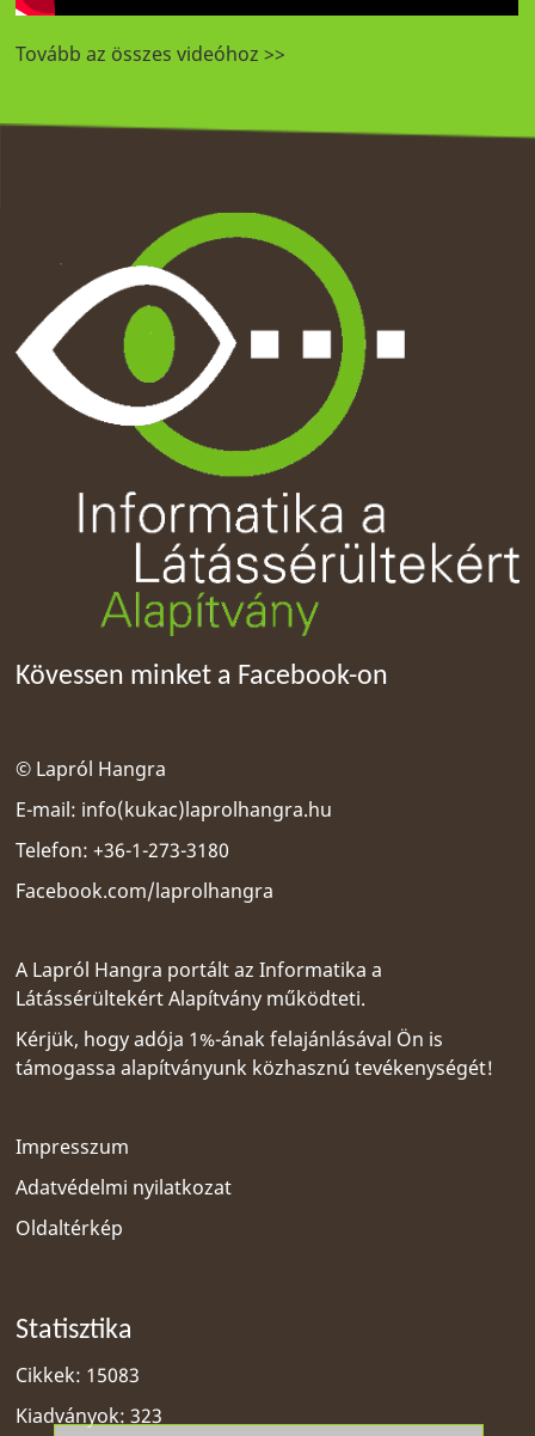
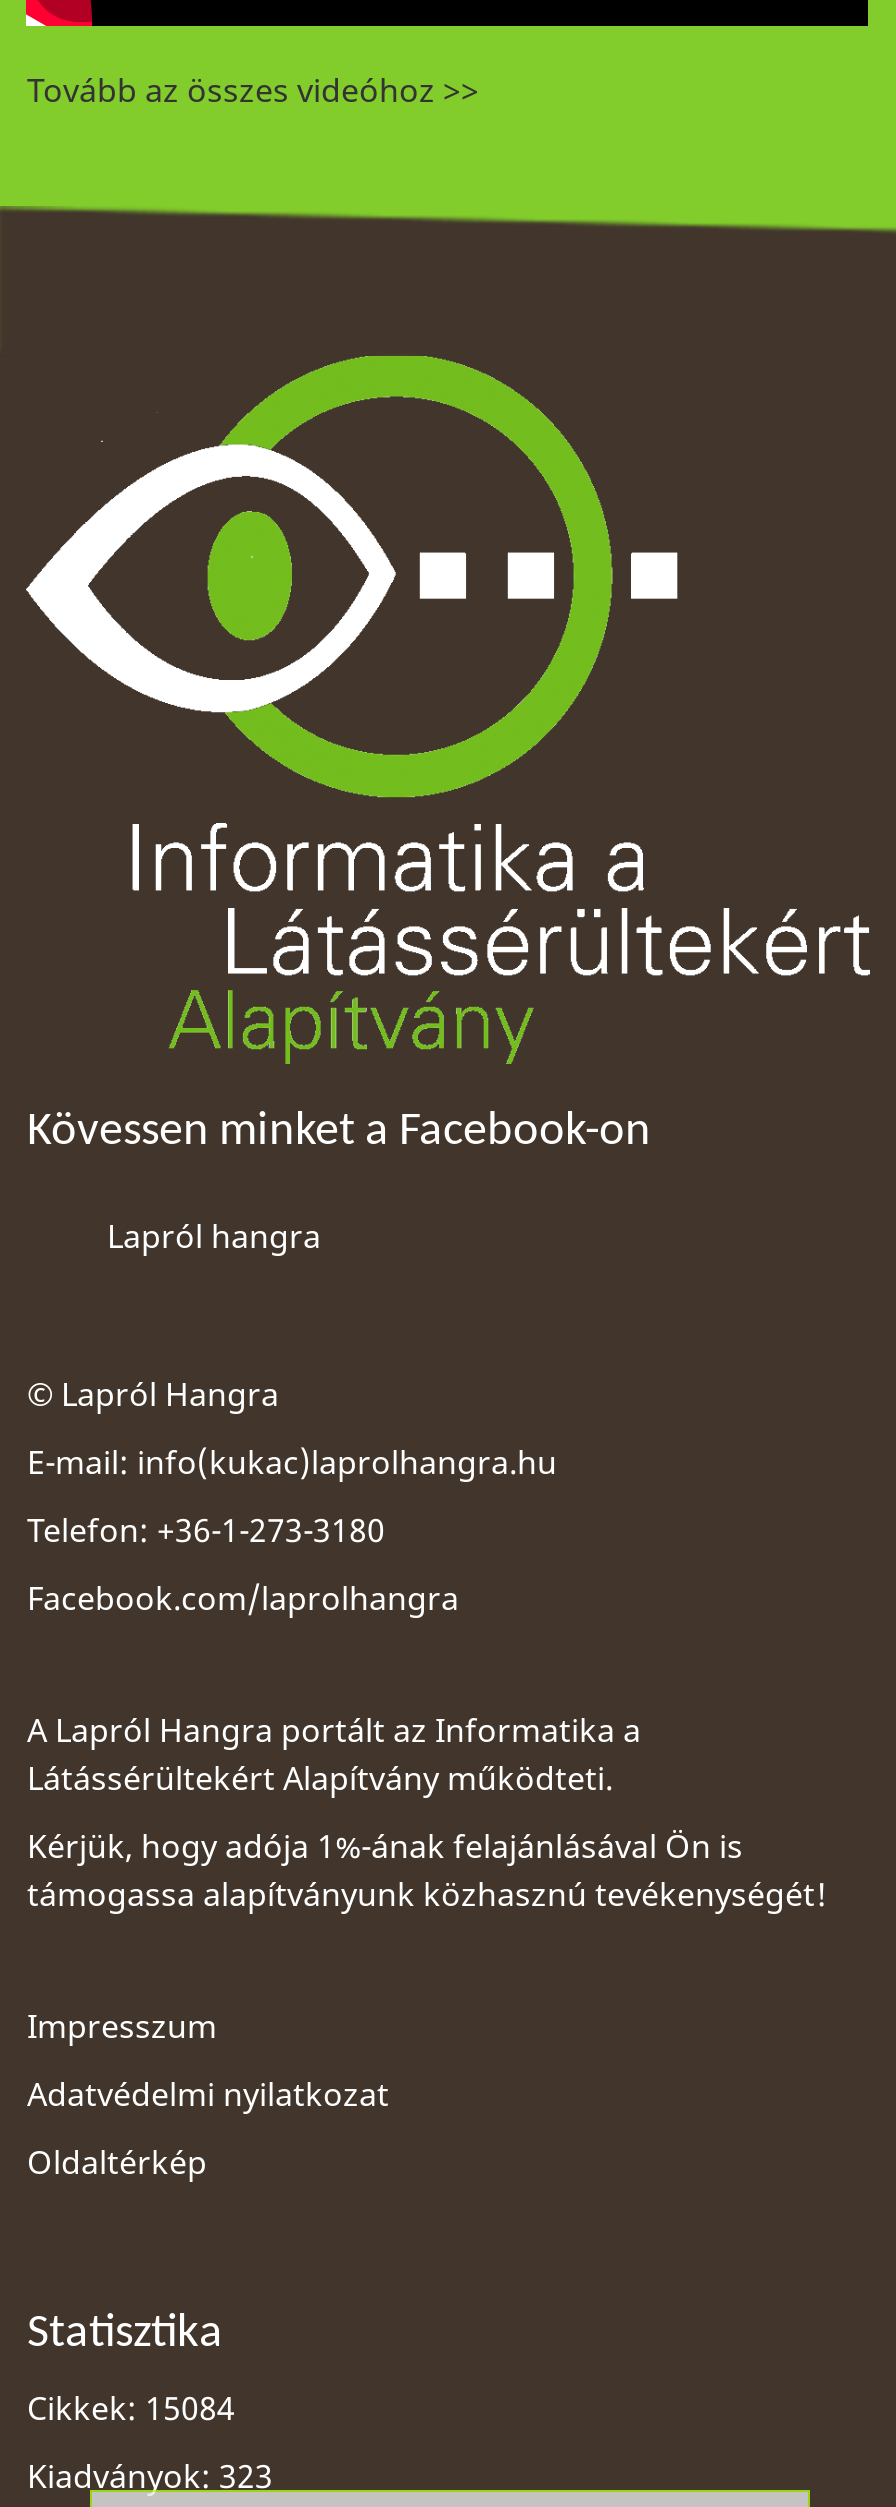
none -> [107,1215,321,1259] Lapról hangra
[16,1362,140,1389] Cikkek: 15083 -> [27,2387,235,2431] Cikkek: 15084

